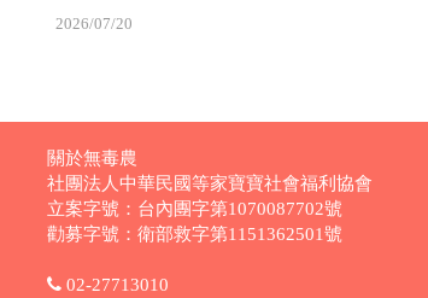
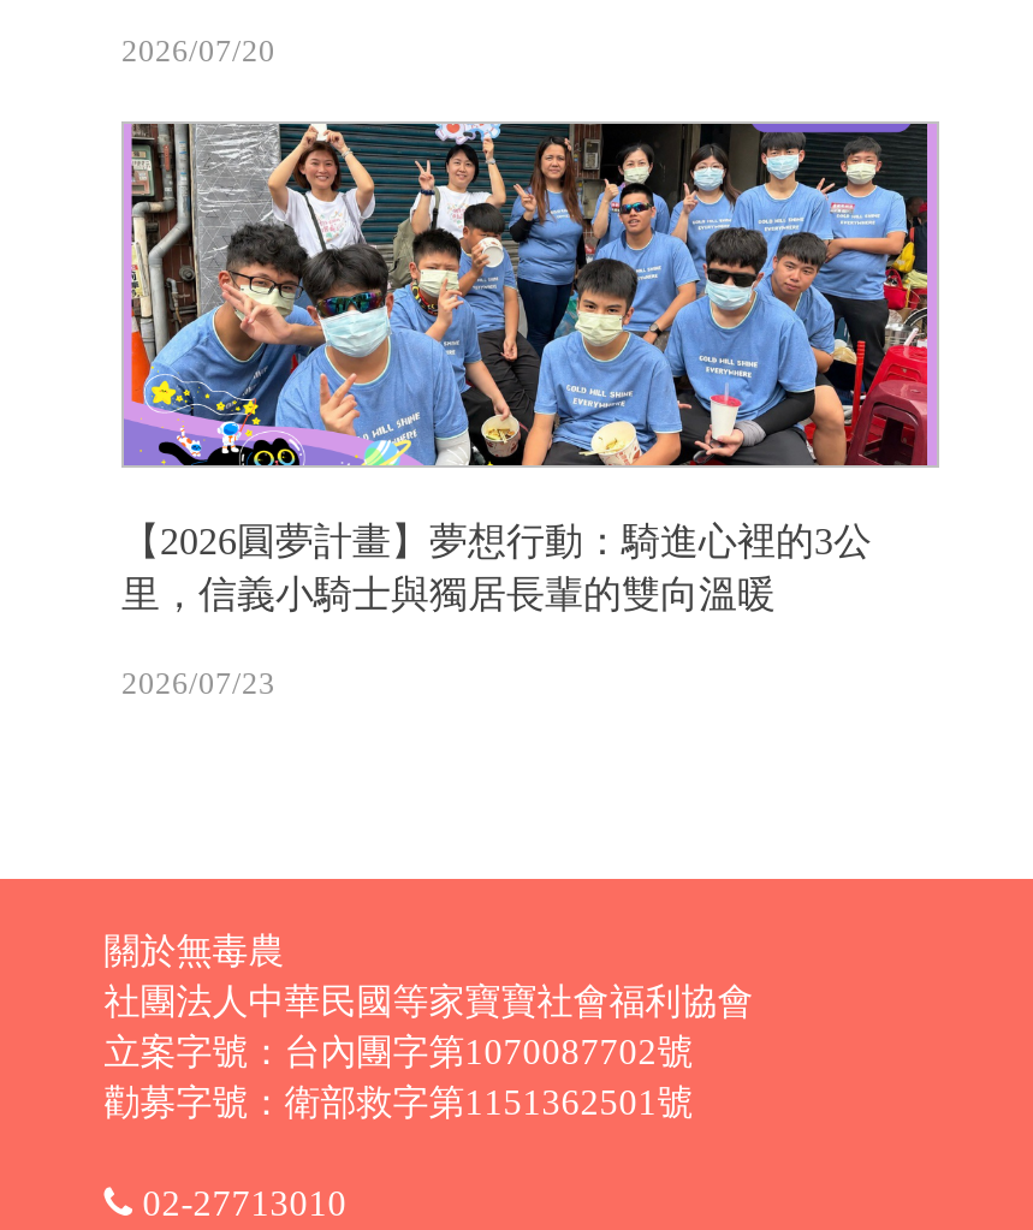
none -> [121,120,939,700] [image] | 【2026圓夢計畫】夢想行動：騎進心裡的3公 | 里，信義小騎士與獨居長輩的雙向溫暖 | 2026/07/23

